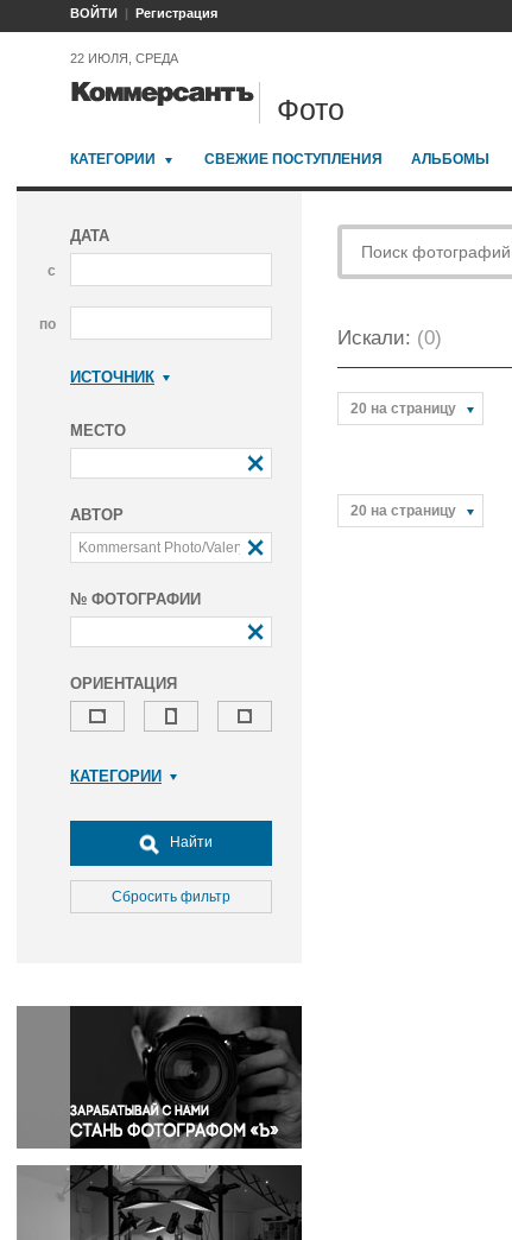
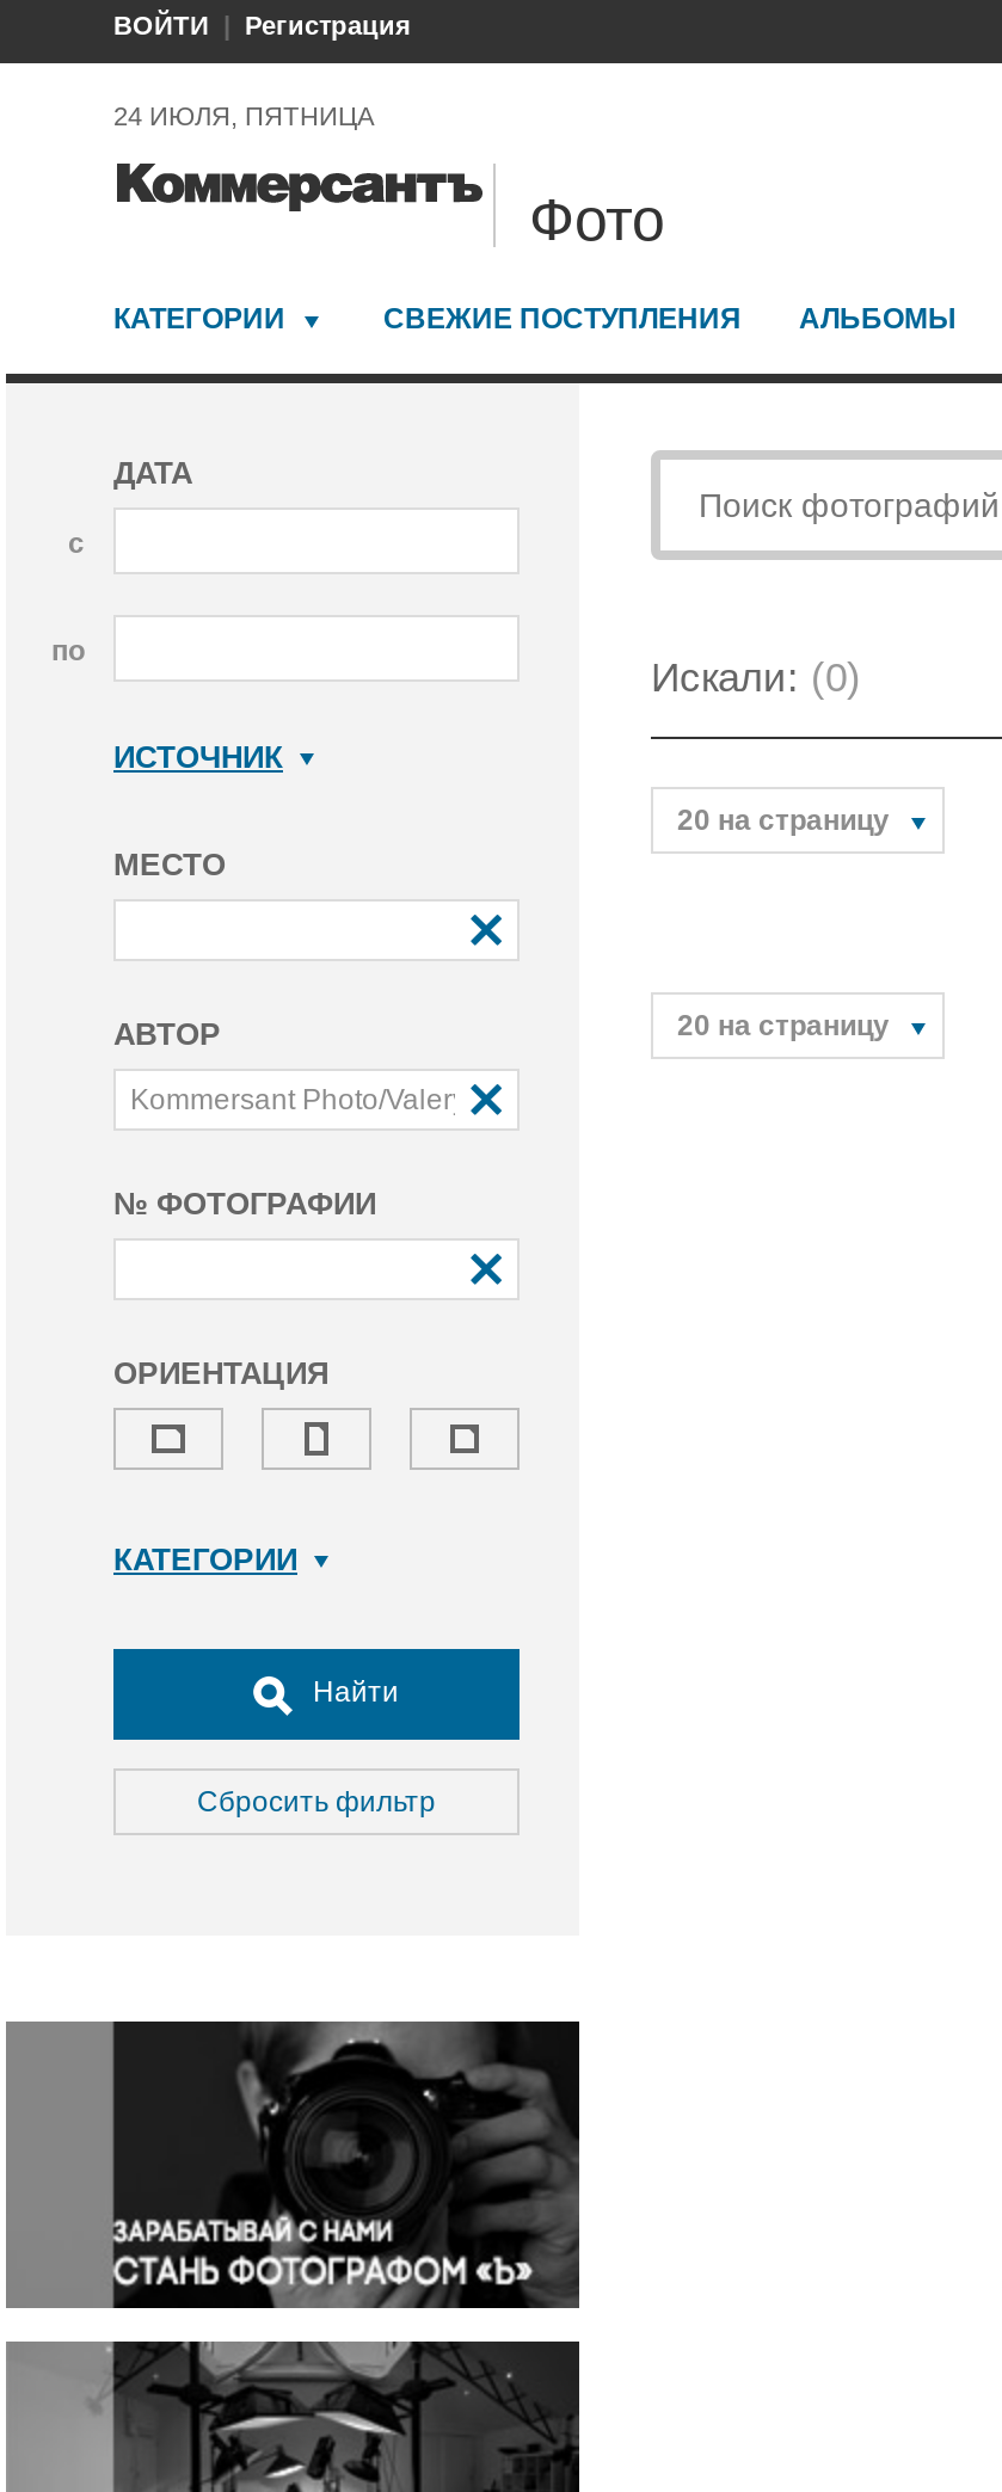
[70,51,178,65] 22 ИЮЛЯ, СРЕДА -> [113,101,374,130] 24 ИЮЛЯ, ПЯТНИЦА

